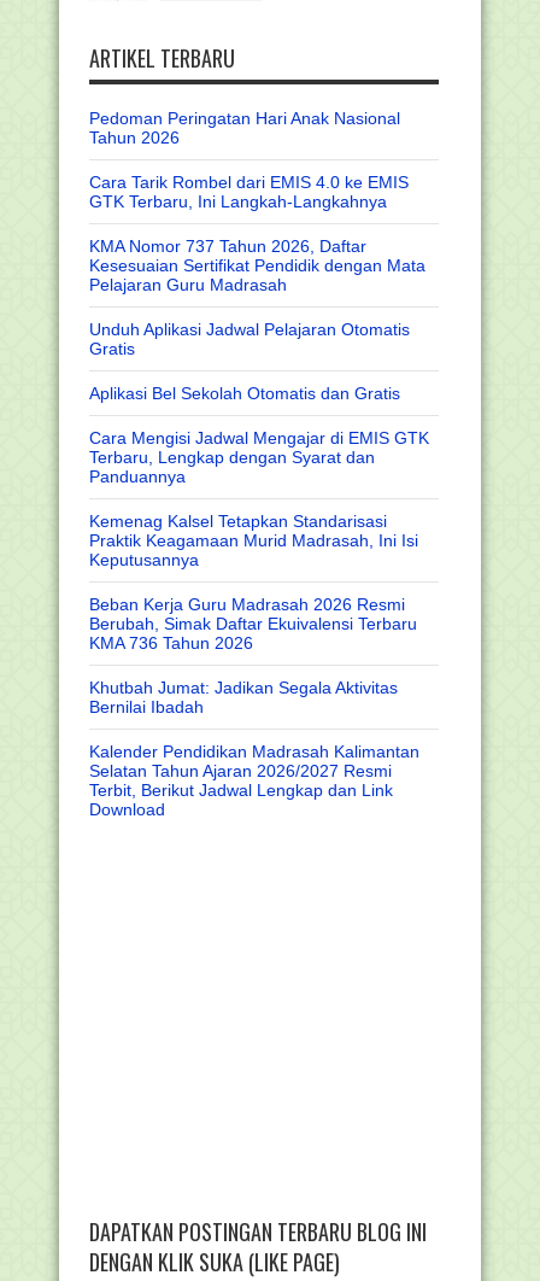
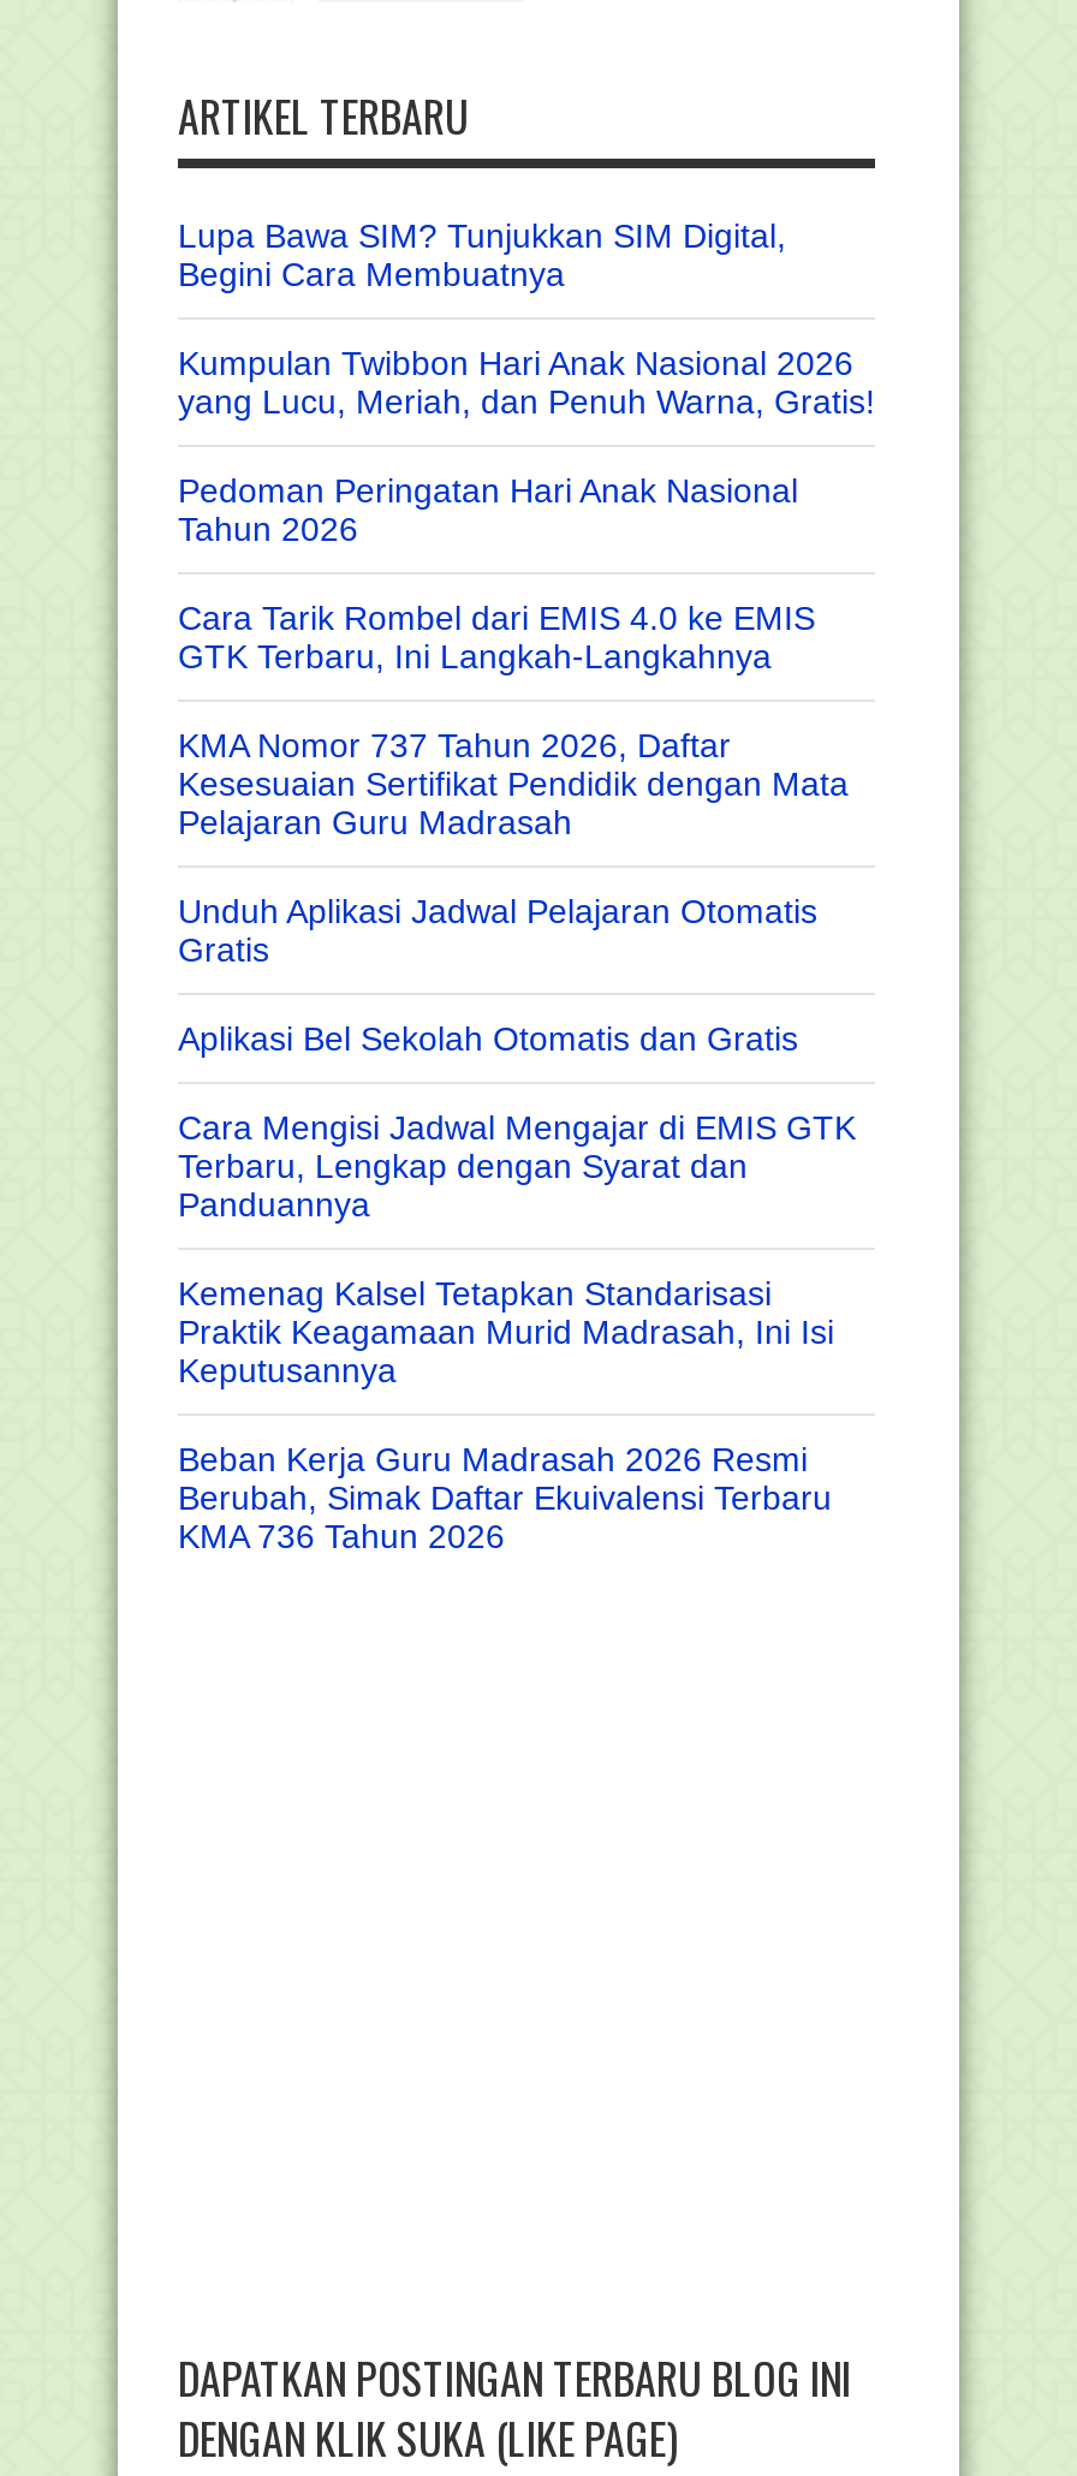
none -> [178,217,875,421] Lupa Bawa SIM? Tunjukkan SIM Digital, | Begini Cara Membuatnya | Kumpulan Twibbon Hari Anak Nasional 2026 | yang Lucu, Meriah, dan Penuh Warna, Gratis!
moved [89,109,429,653] -> [178,472,856,1556]: Pedoman Peringatan Hari Anak Nasional | Tahun 2026 | Cara Tarik Rombel dari EMIS 4.0 ke EMIS | ... | Berubah, Simak Daftar Ekuivalensi Terbaru | KMA 736 Tahun 2026
[89,678,419,819] Khutbah Jumat: Jadikan Segala Aktivitas | Bernilai Ibadah | Kalender Pendidikan Madrasah Kalimantan | Selatan Tahun Ajaran 2026/2027 Resmi | Terbit, Berikut Jadwal Lengkap dan Link | Download -> none

